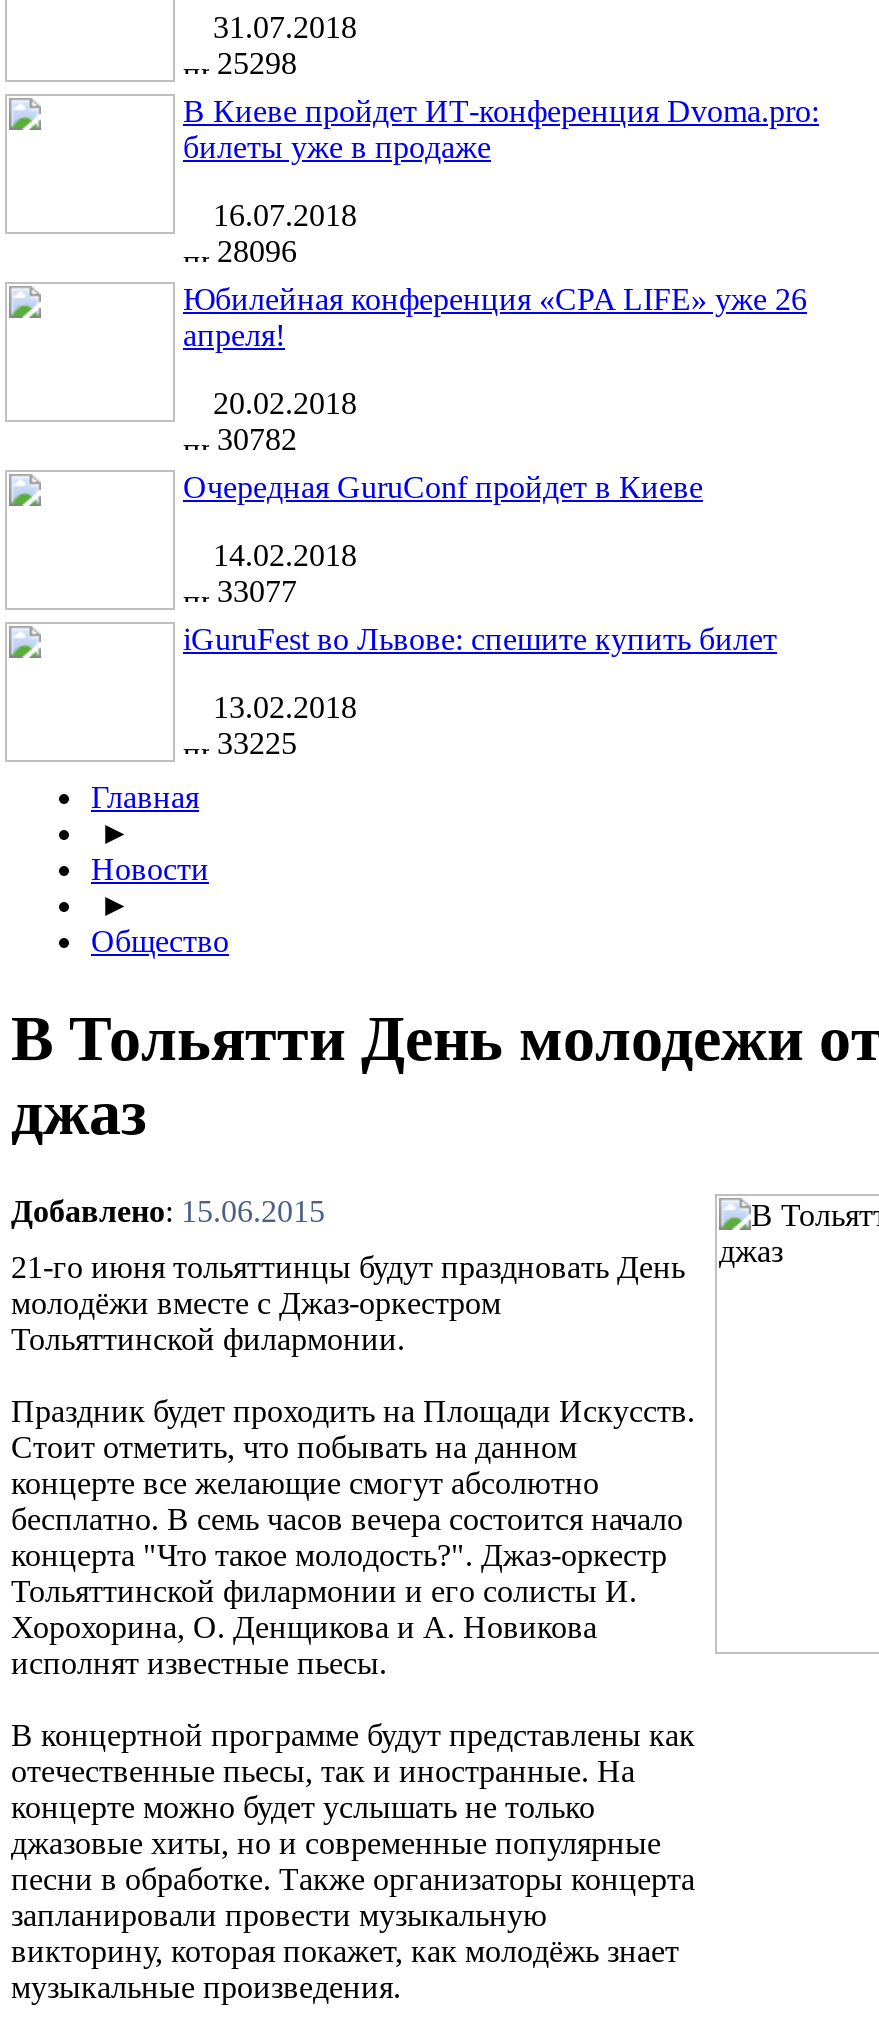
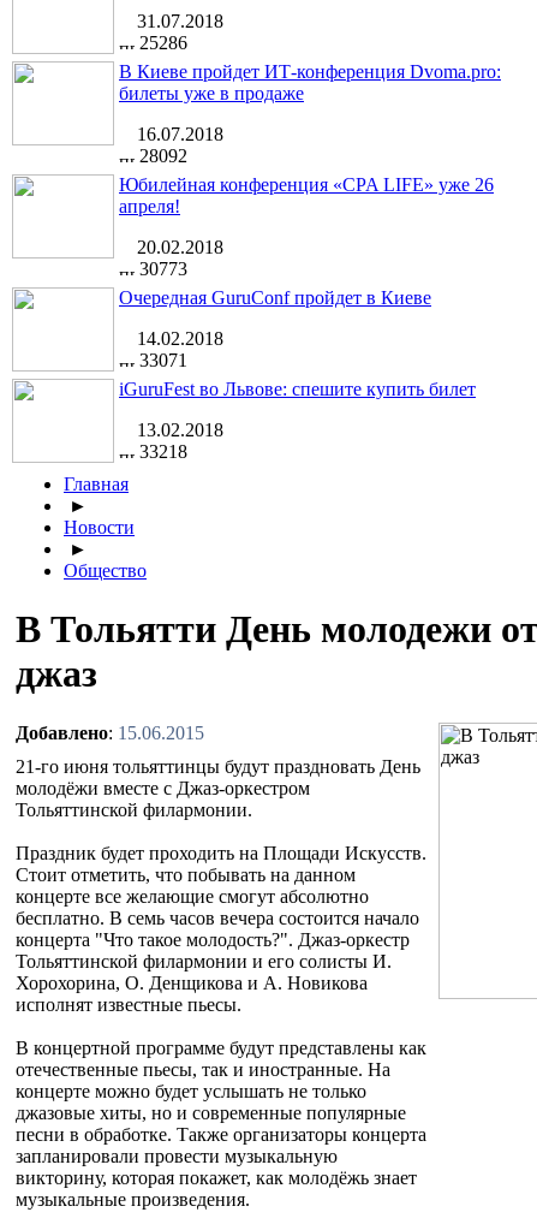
[209,46,297,80] 25298 -> [135,32,187,53] 25286
[209,234,297,268] 28096 -> [135,145,187,166] 28092
[209,422,297,456] 30782 -> [135,259,187,279] 30773
[209,574,297,608] 33077 -> [135,350,187,370] 33071
[209,726,297,760] 33225 -> [135,441,187,462] 33218

